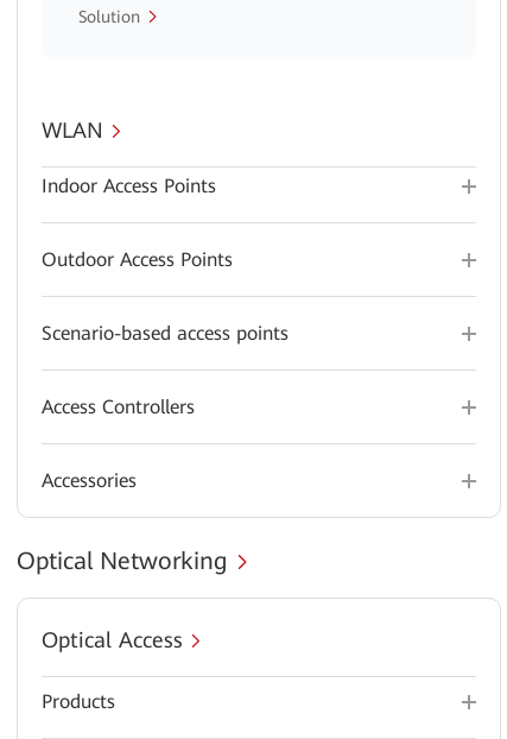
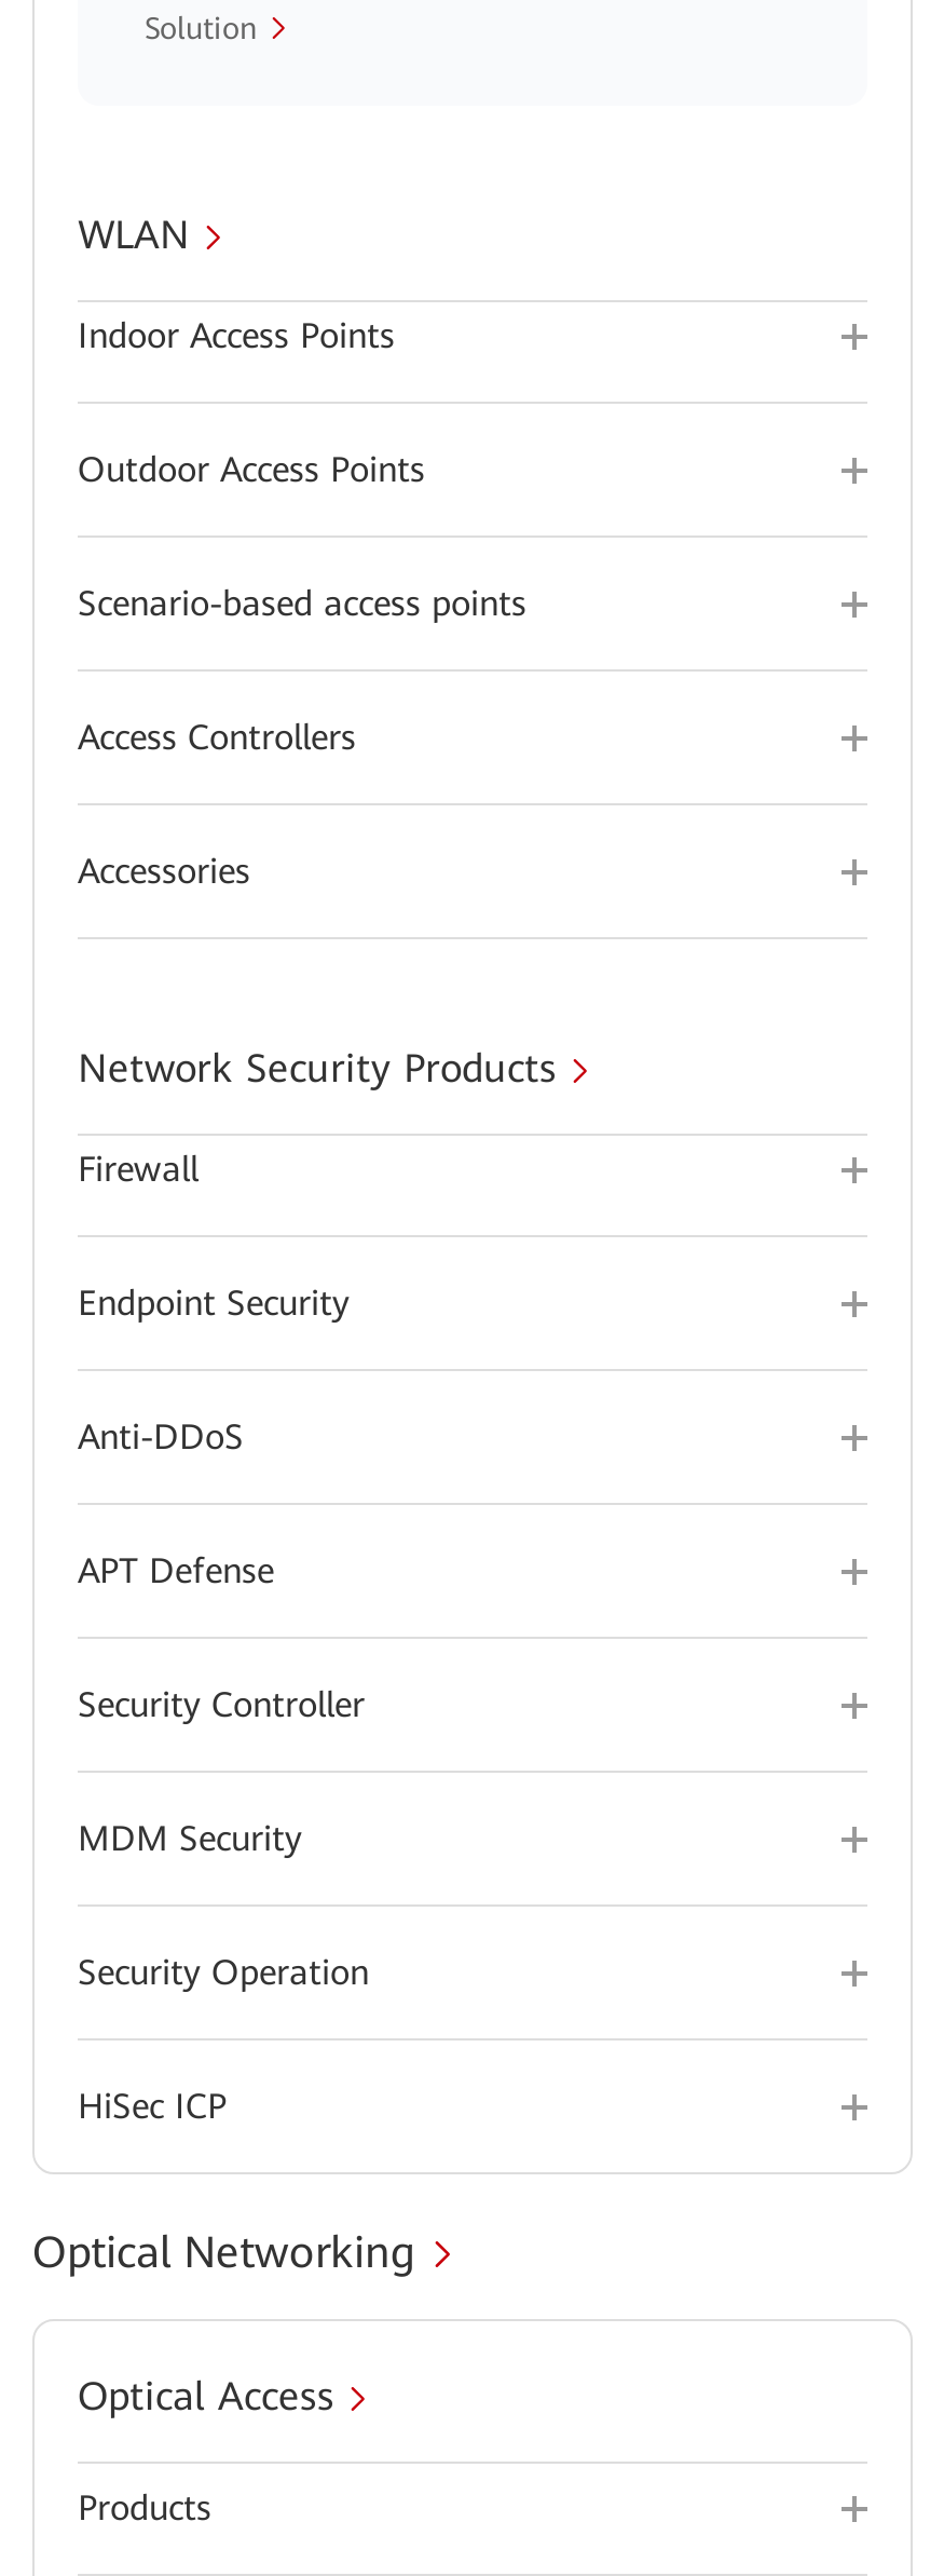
none -> [78,1045,557,2127] Network Security Products | Firewall | Endpoint Security | Anti-DDoS | APT Defense | Security Controller | MDM Security | Security Operation | HiSec ICP

